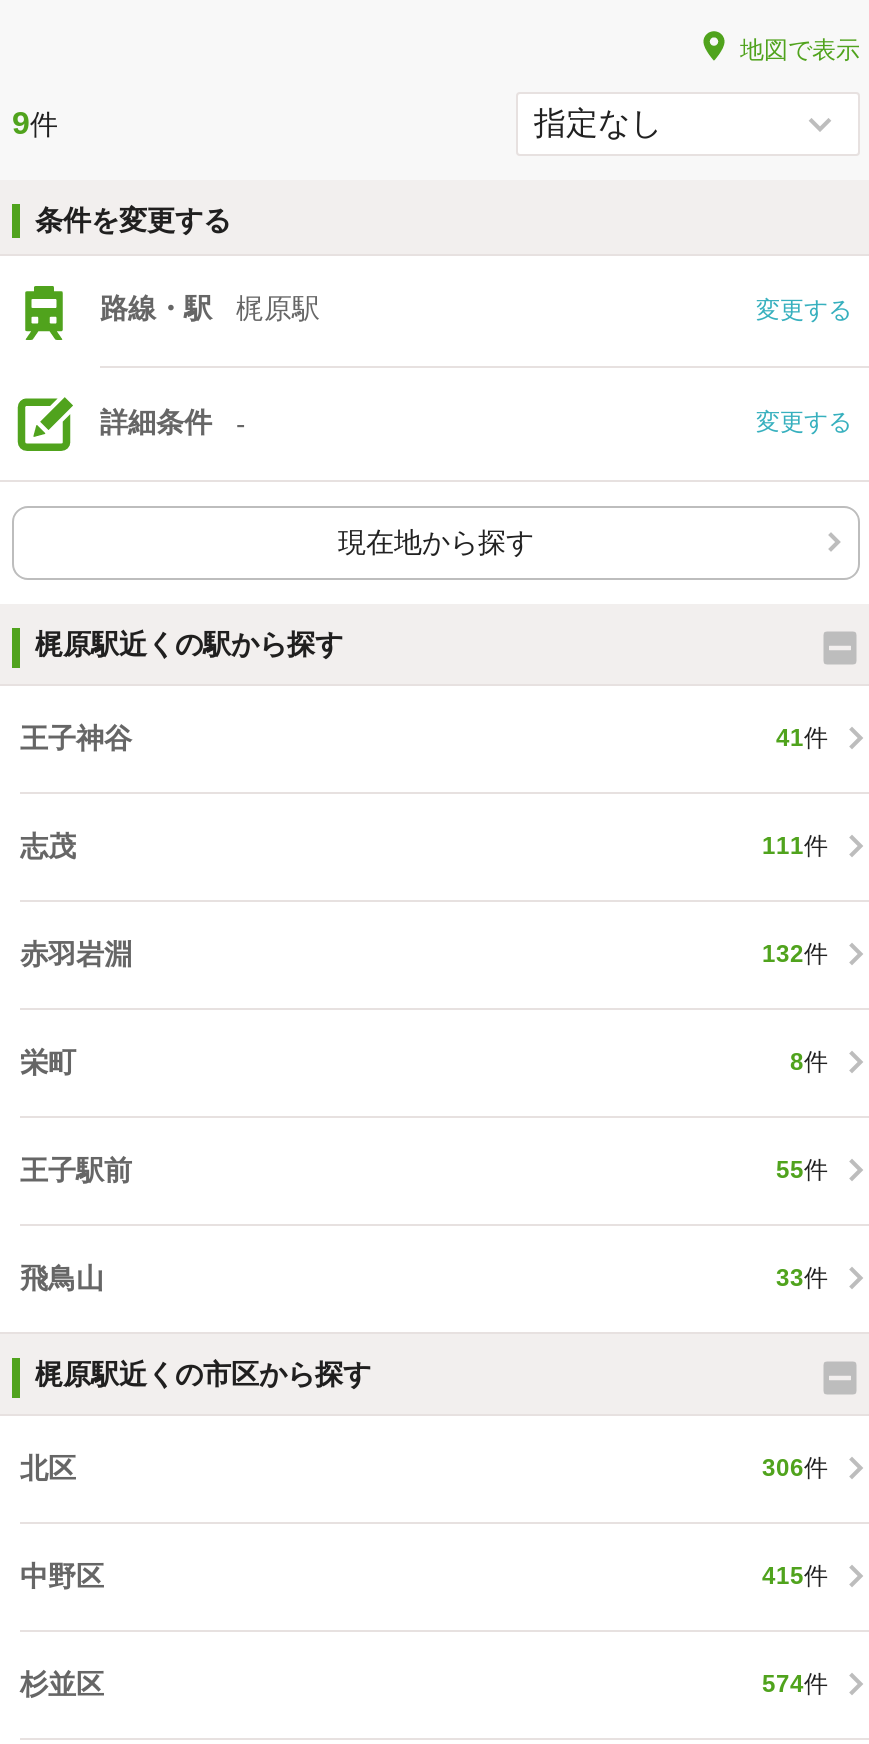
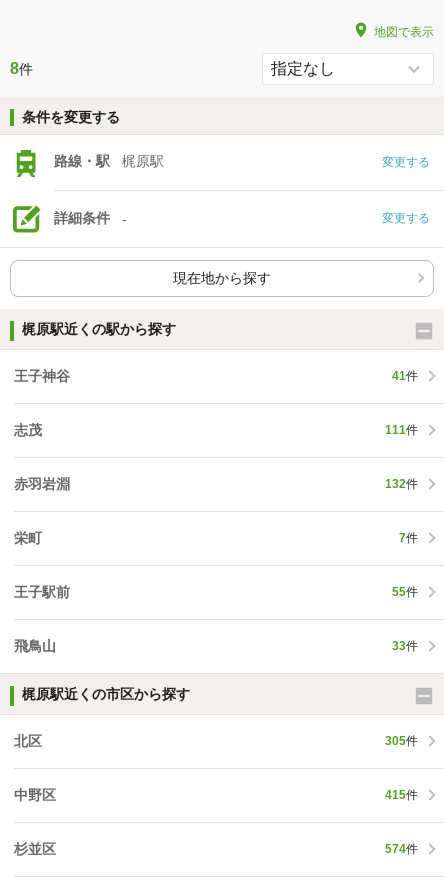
[12,106,58,140] 9件 -> [10,60,33,77] 8件
[790,1049,828,1077] 8件 -> [399,531,418,545] 7件
[762,1455,828,1483] 306件 -> [385,734,418,748] 305件

